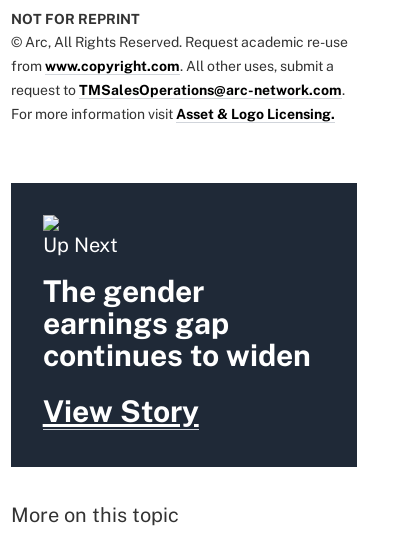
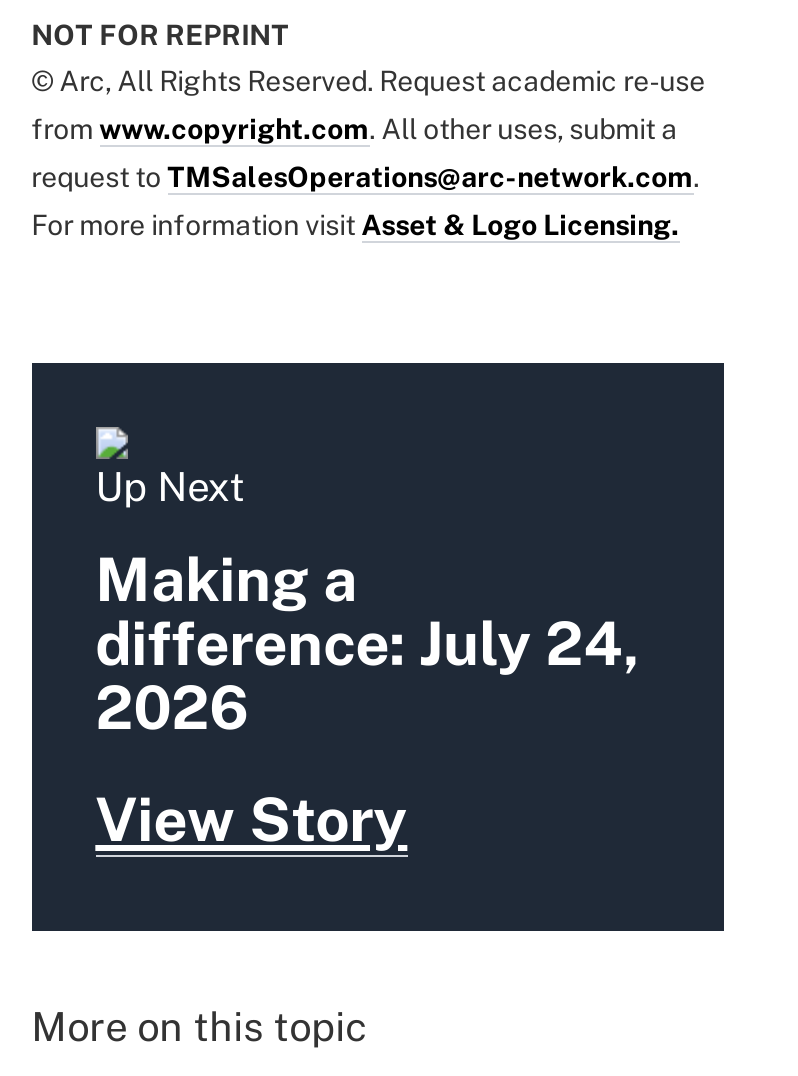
[43,273,311,373] The gender | earnings gap | continues to widen -> [95,544,639,744] Making a | difference: July 24, | 2026

